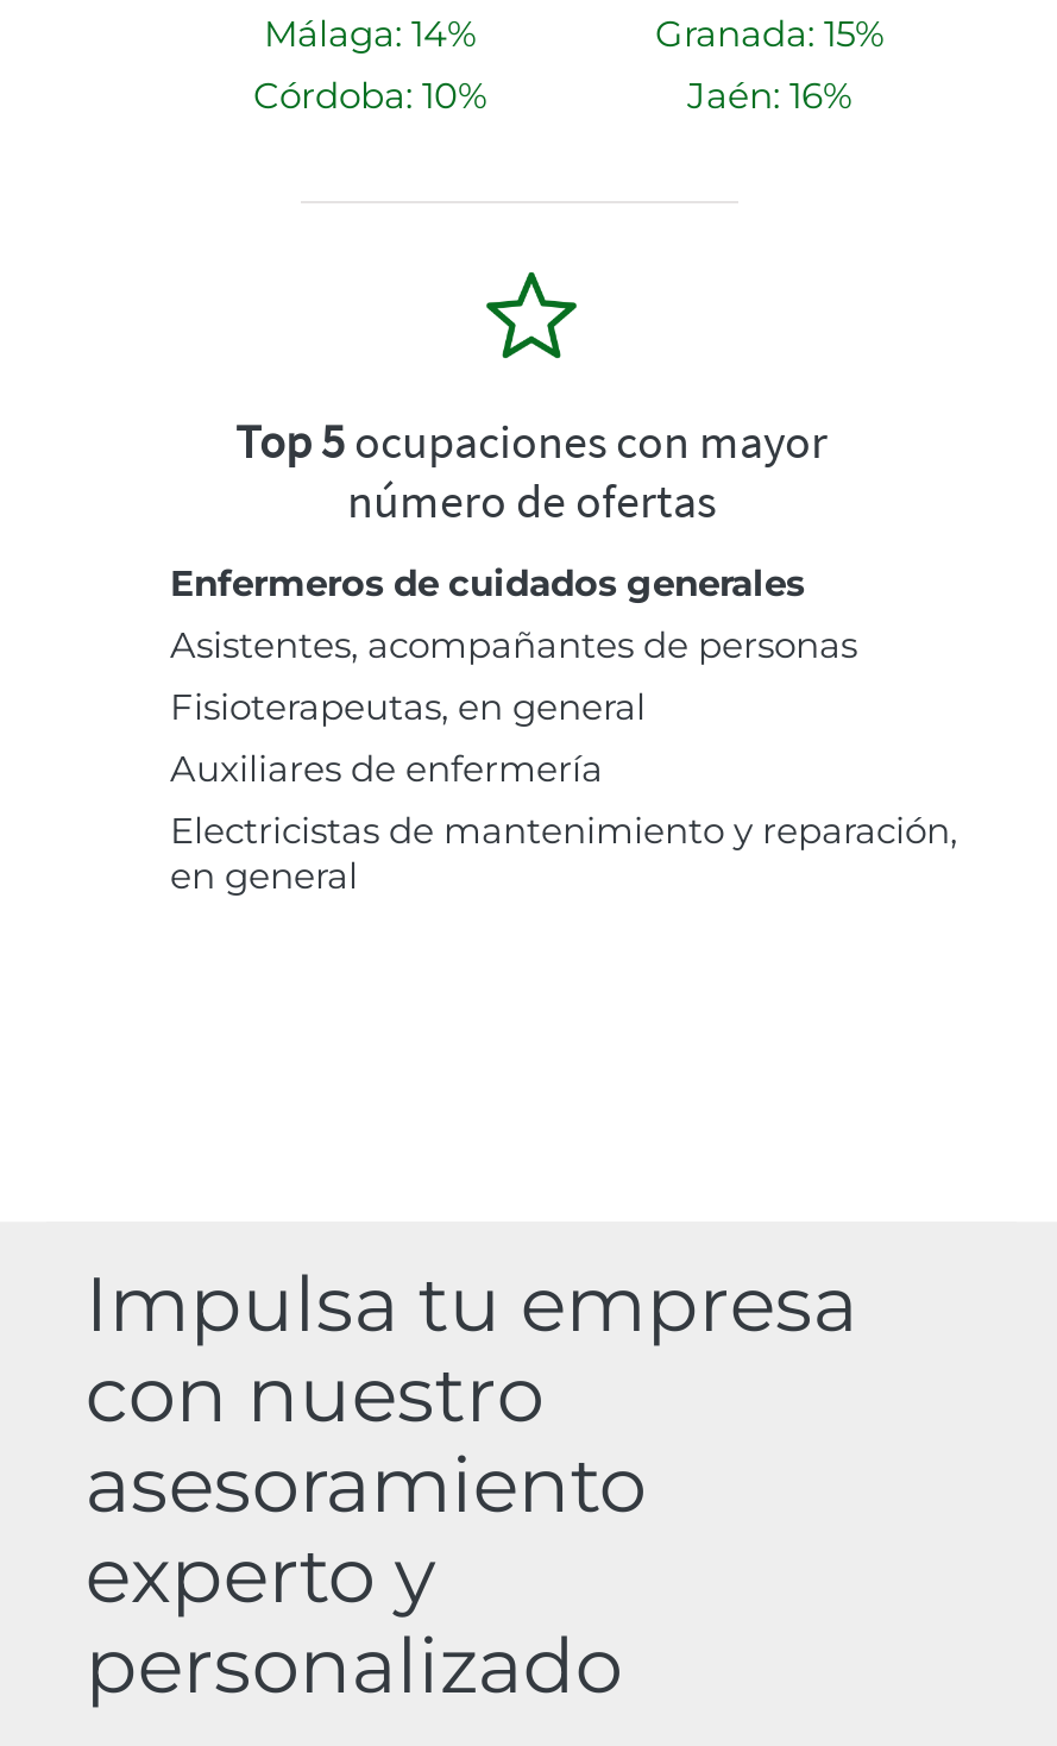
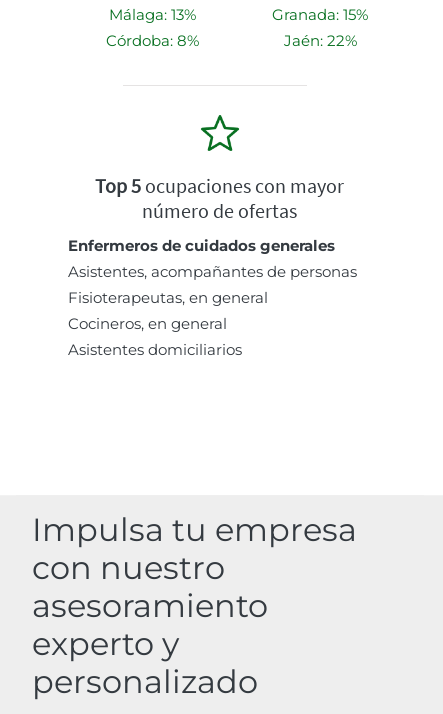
[264,11,476,56] Málaga: 14% -> [108,5,195,24] Málaga: 13%
[253,73,486,118] Córdoba: 10% -> [105,31,198,50] Córdoba: 8%
[687,73,851,118] Jaén: 16% -> [283,31,356,50] Jaén: 22%
[170,746,957,898] Auxiliares de enfermería | Electricistas de mantenimiento y reparación, | en general -> [68,314,242,359] Cocineros, en general | Asistentes domiciliarios

